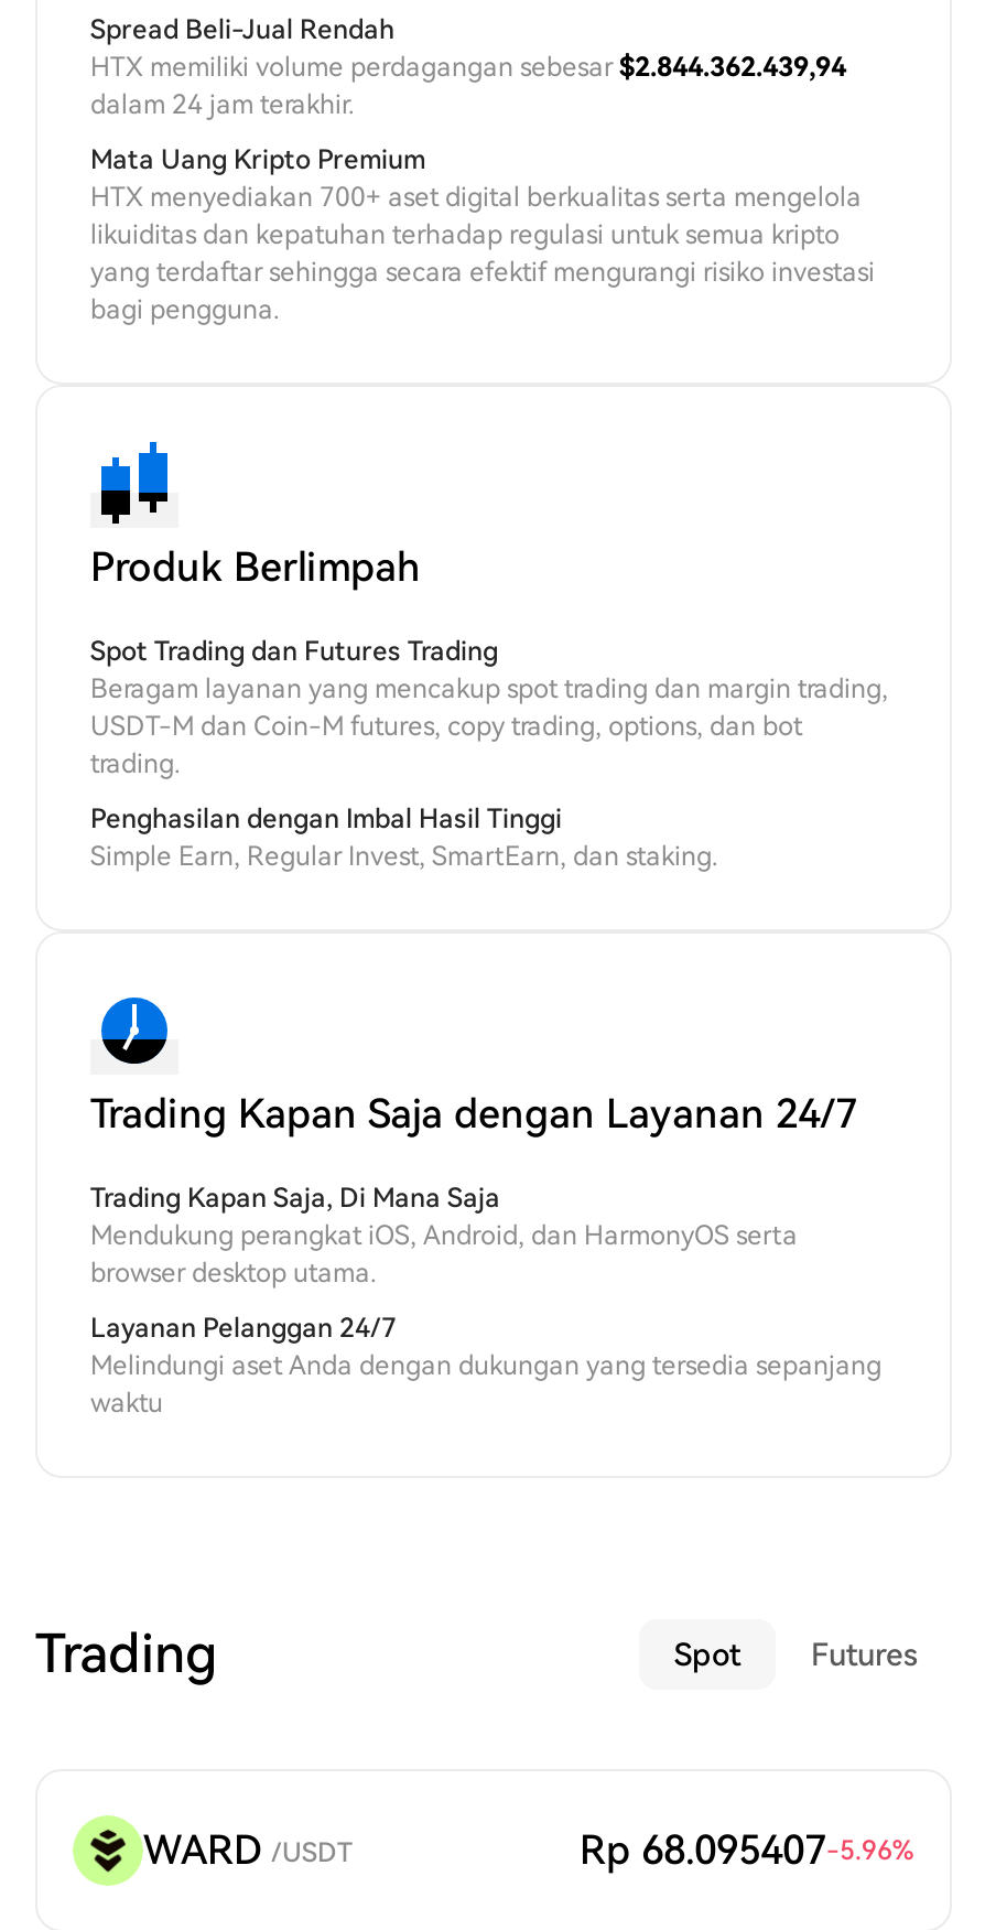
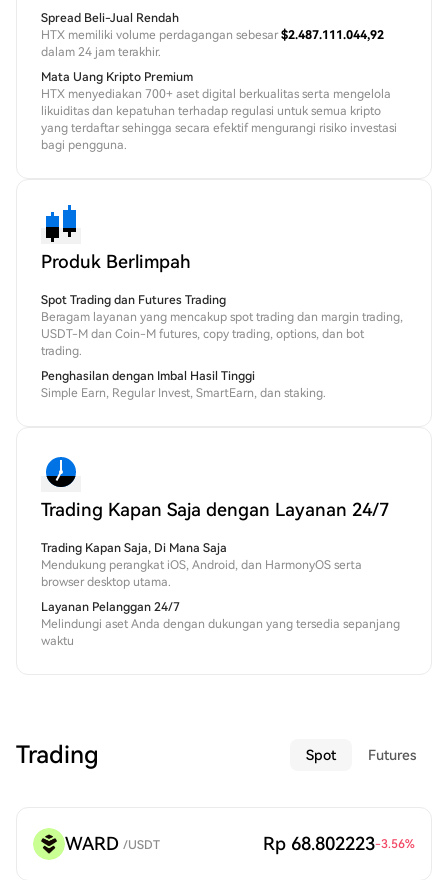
[90,52,846,83] HTX memiliki volume perdagangan sebesar $2.844.362.439,94 -> [41,28,384,42] HTX memiliki volume perdagangan sebesar $2.487.111.044,92
[580,1827,914,1873] Rp 68.095407-5.96% -> [263,833,415,854] Rp 68.802223-3.56%

